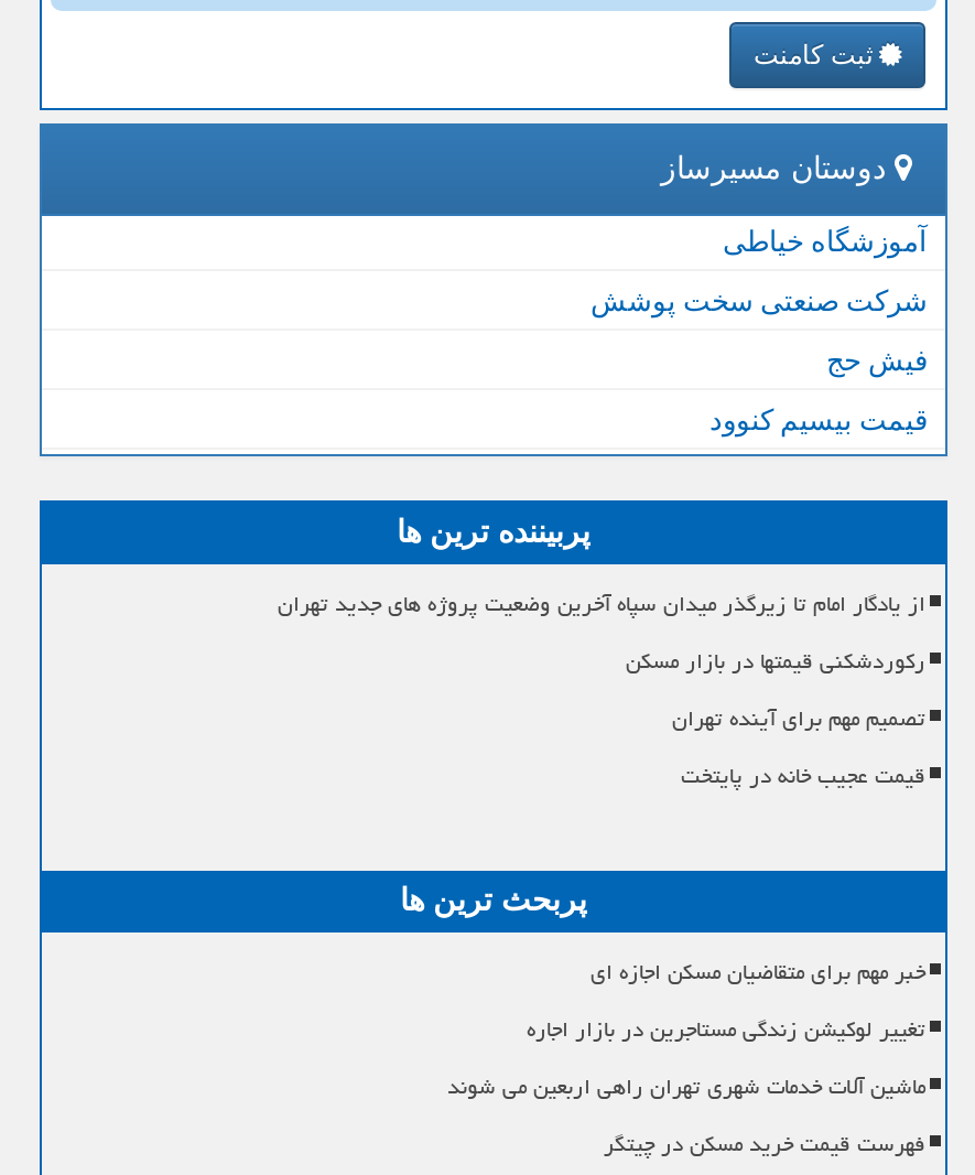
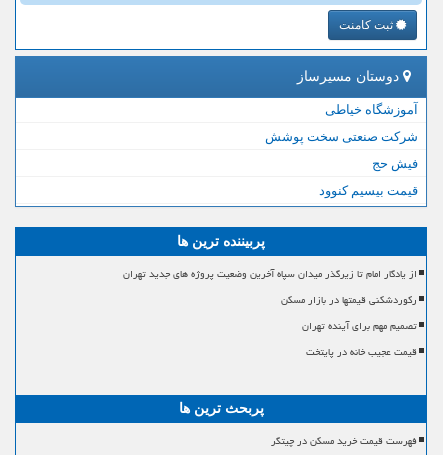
[447,951,925,1110] خبر مهم برای متقاضیان مسکن اجازه ای | تغییر لوکیشن زندگی مستاجرین در بازار اجاره | ماشین آلات خدمات شهری تهران راهی اربعین می شوند -> none

